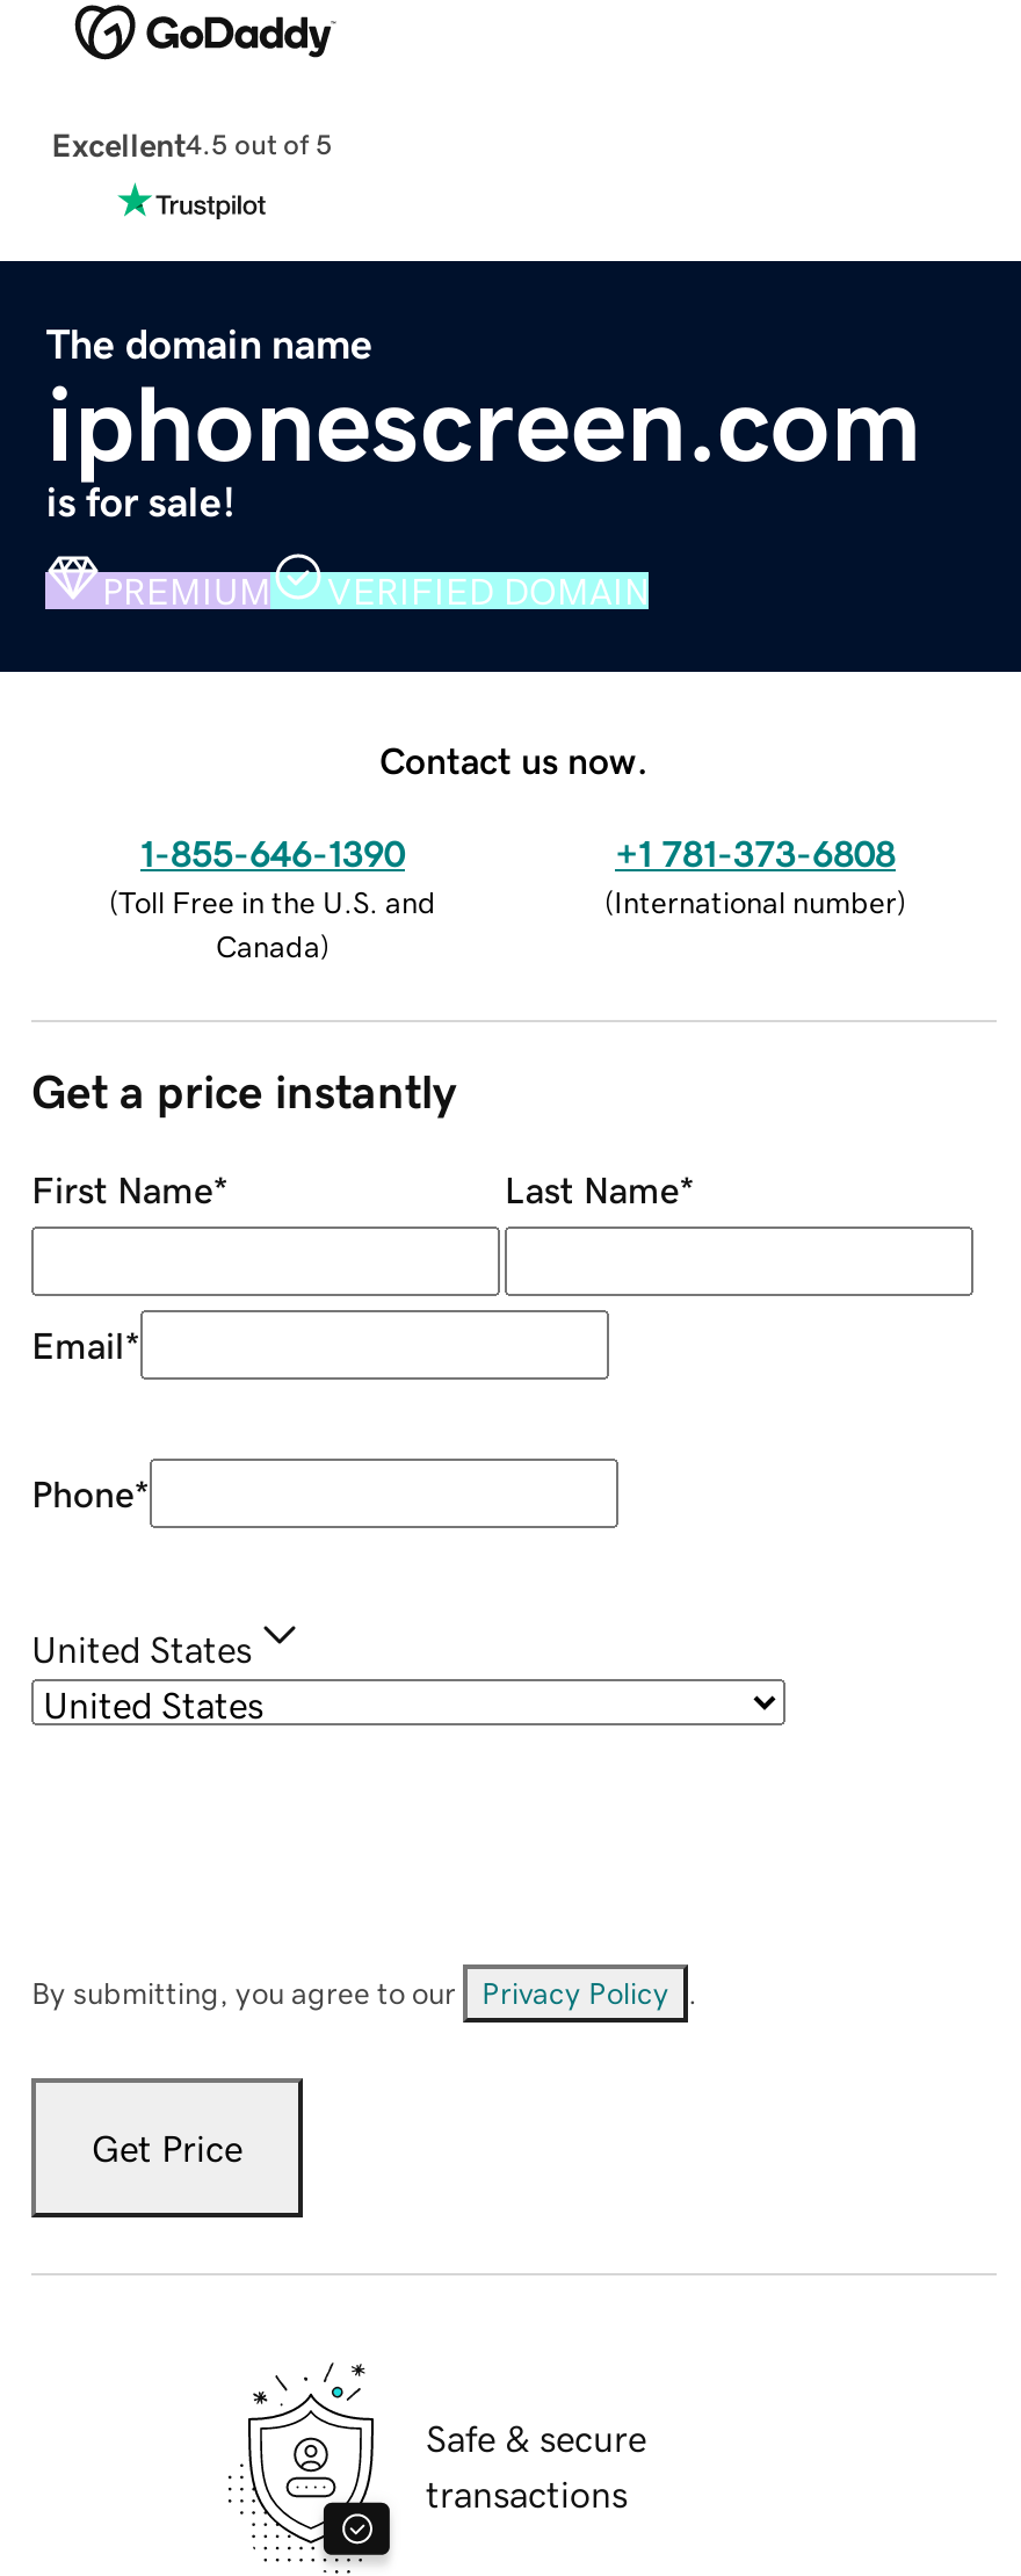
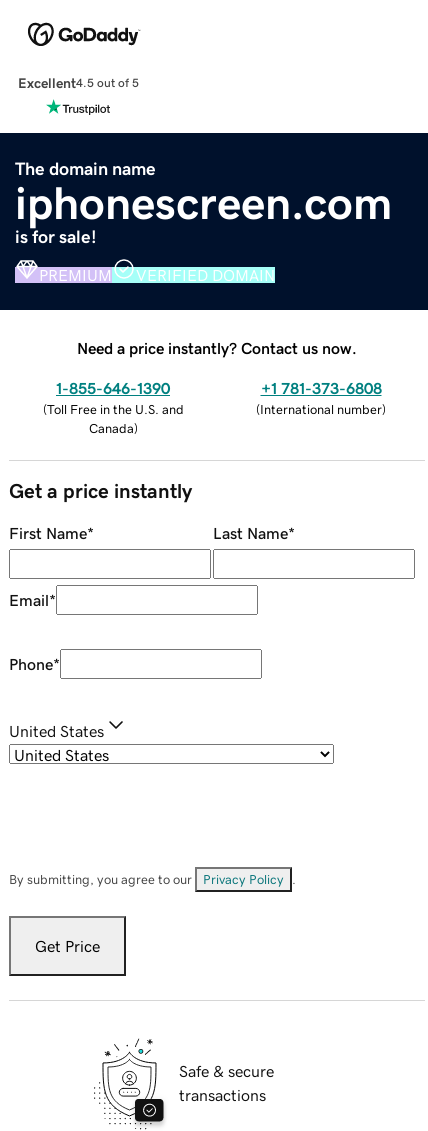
[379,741,649,778] Contact us now. -> [77,340,357,356] Need a price instantly? Contact us now.

